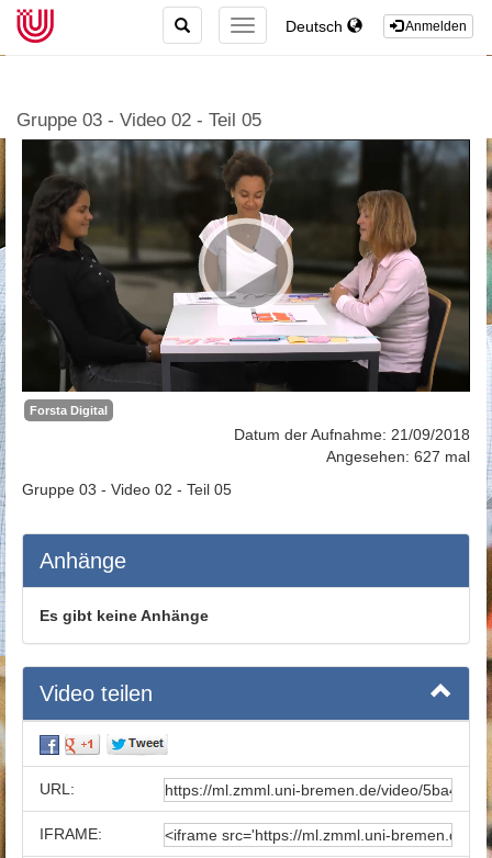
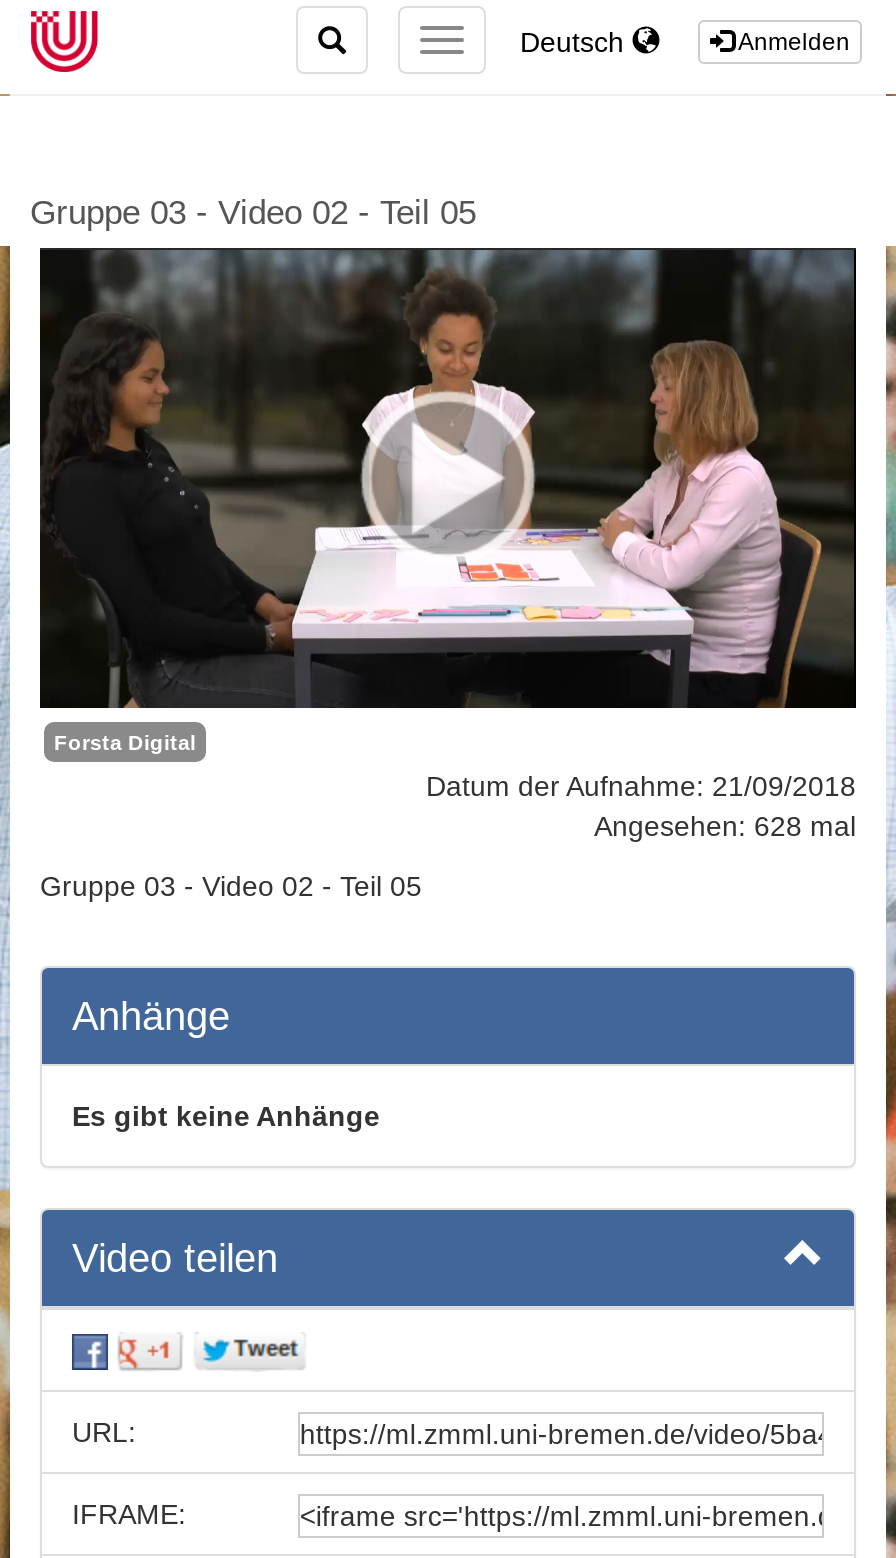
[326,447,470,465] Angesehen: 627 mal -> [594,810,856,842] Angesehen: 628 mal

